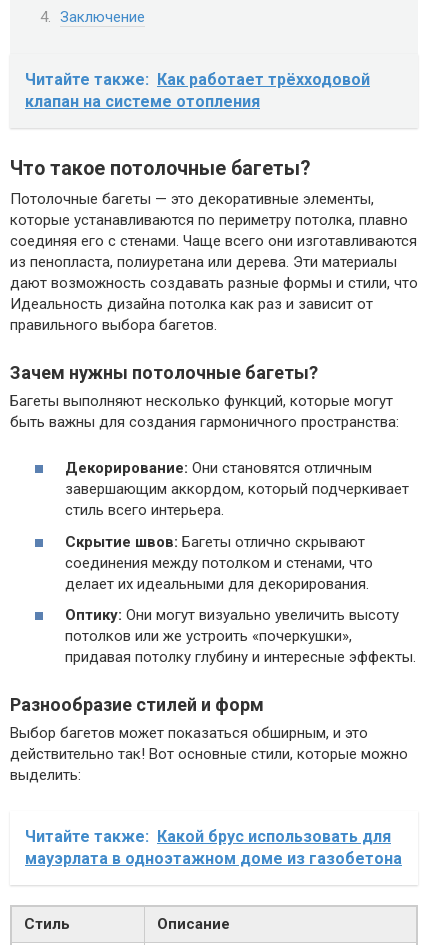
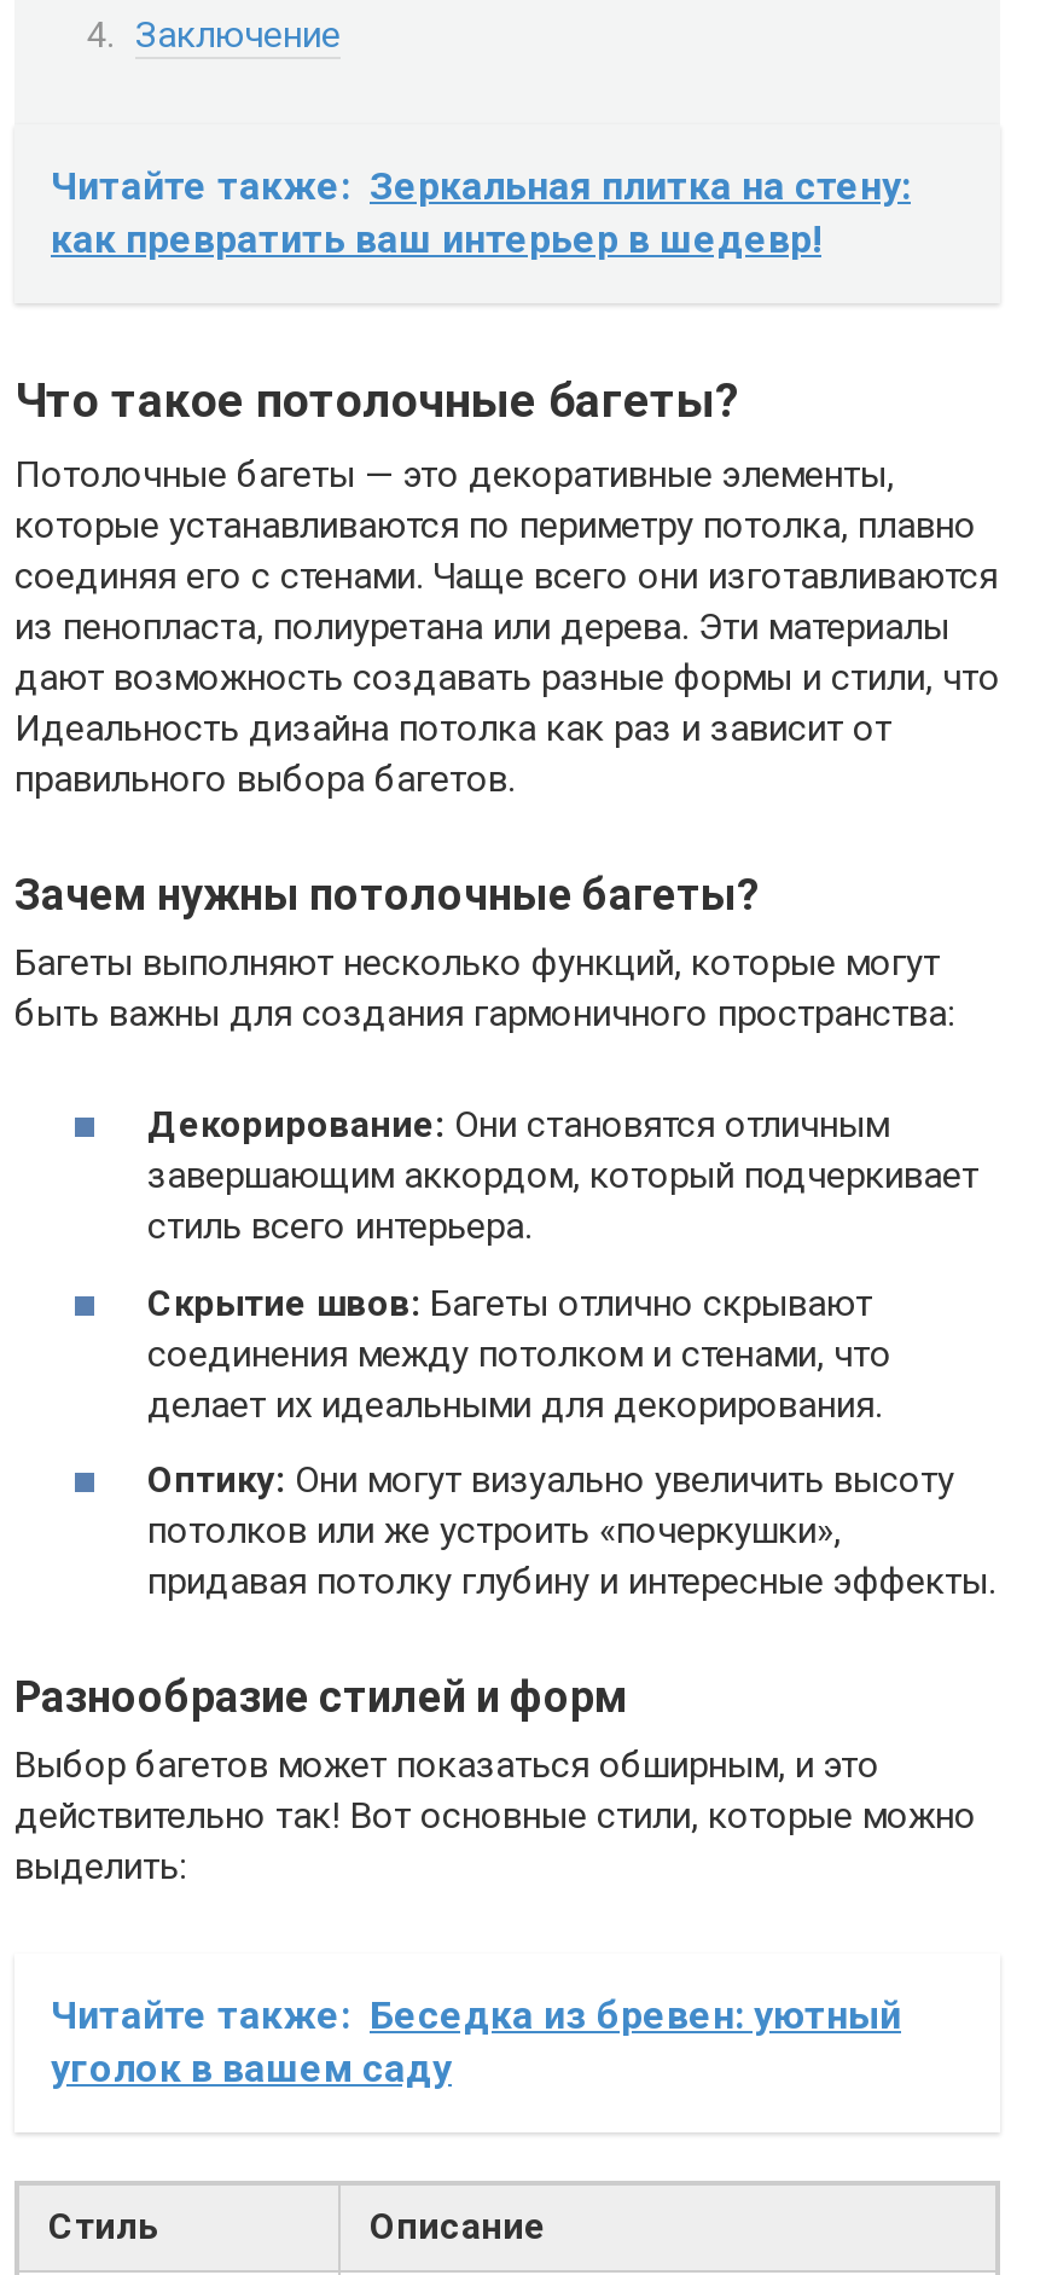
[25,70,370,111] Читайте также: Как работает трёхходовой | клапан на системе отопления -> [51,163,911,262] Читайте также: Зеркальная плитка на стену: | как превратить ваш интерьер в шедевр!
[25,827,402,868] Читайте также: Какой брус использовать для | мауэрлата в одноэтажном доме из газобетона -> [51,1993,901,2092] Читайте также: Беседка из бревен: уютный | уголок в вашем саду

